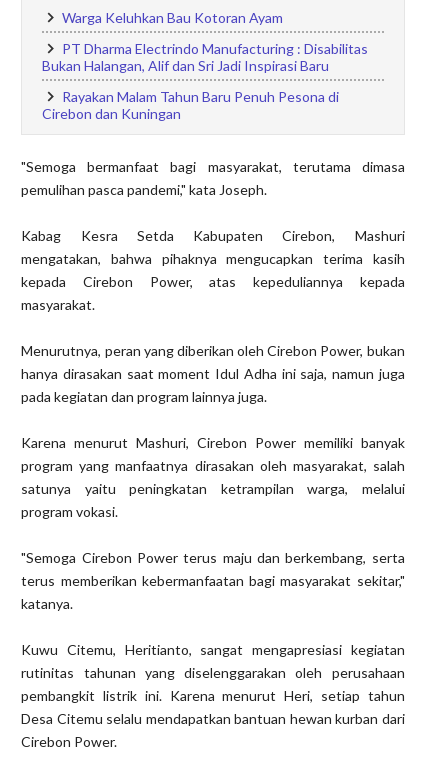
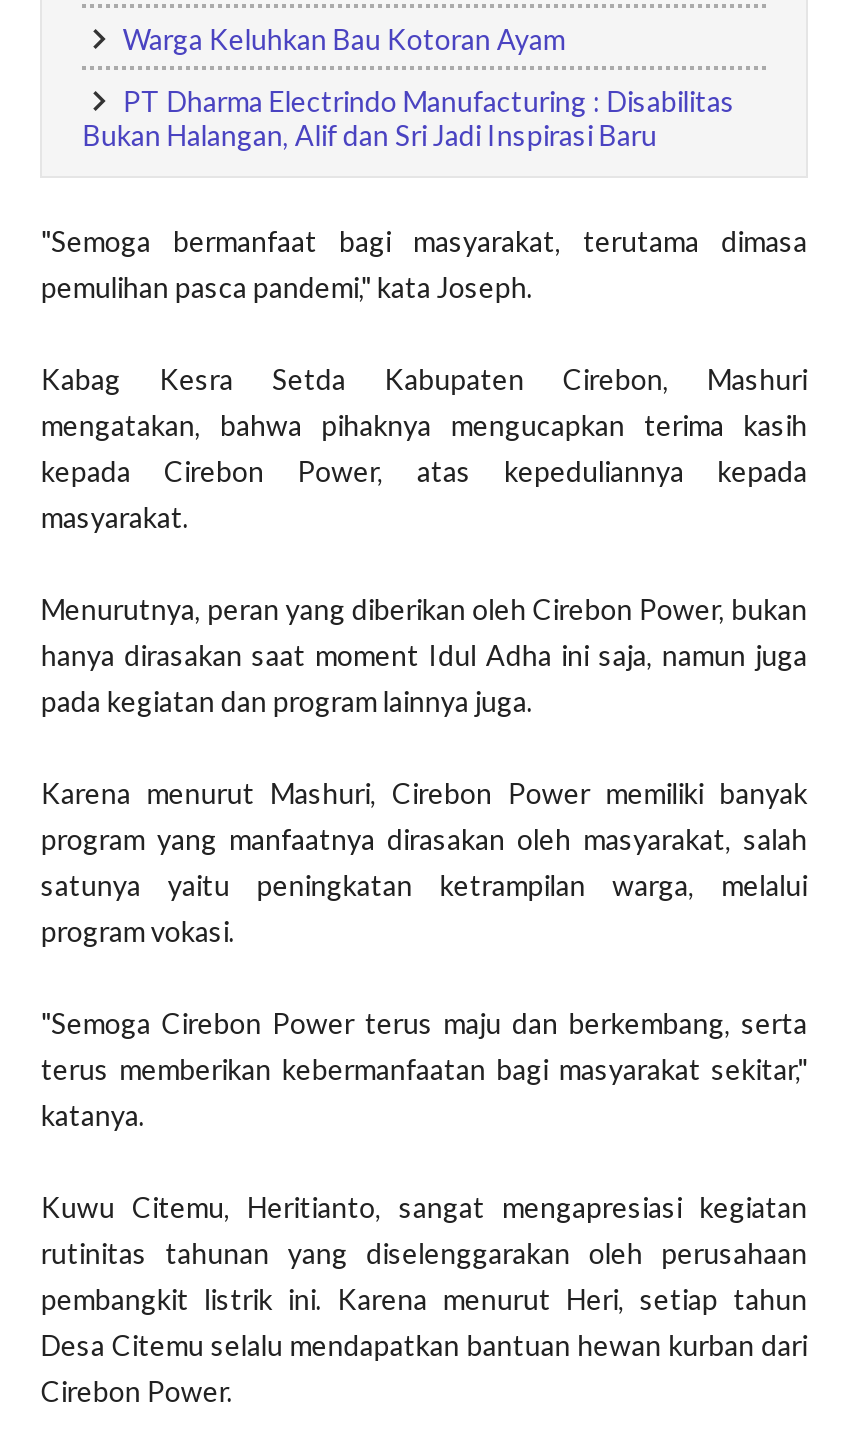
[42,88,339,122] Rayakan Malam Tahun Baru Penuh Pesona di | Cirebon dan Kuningan -> none

